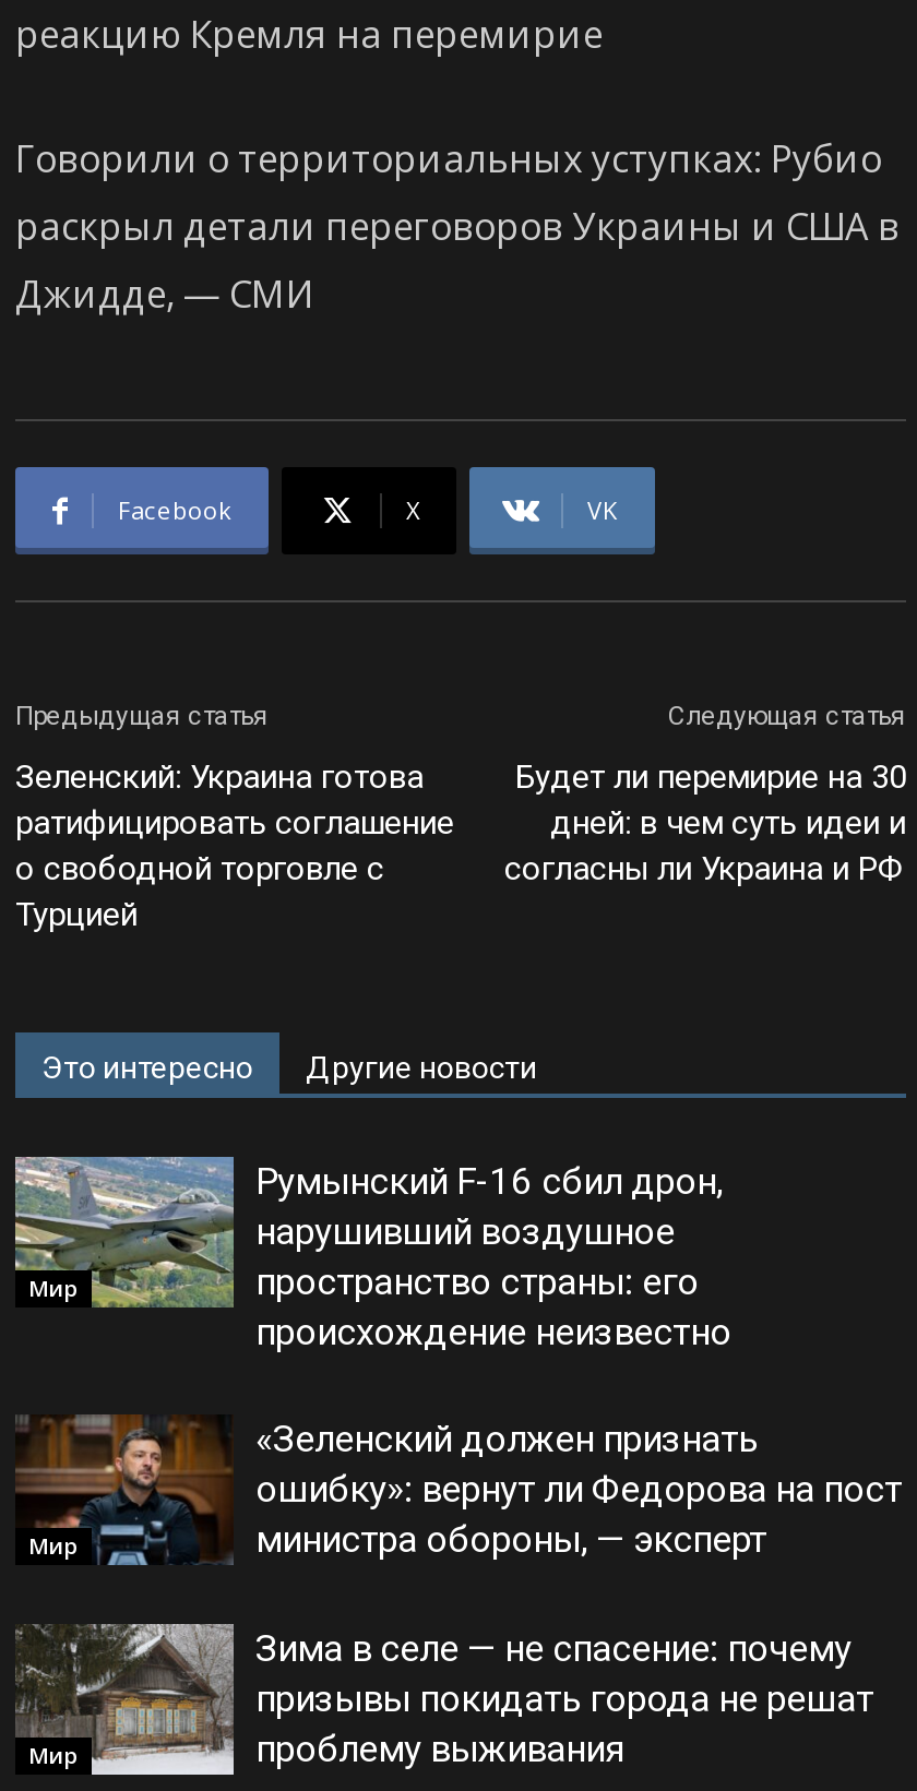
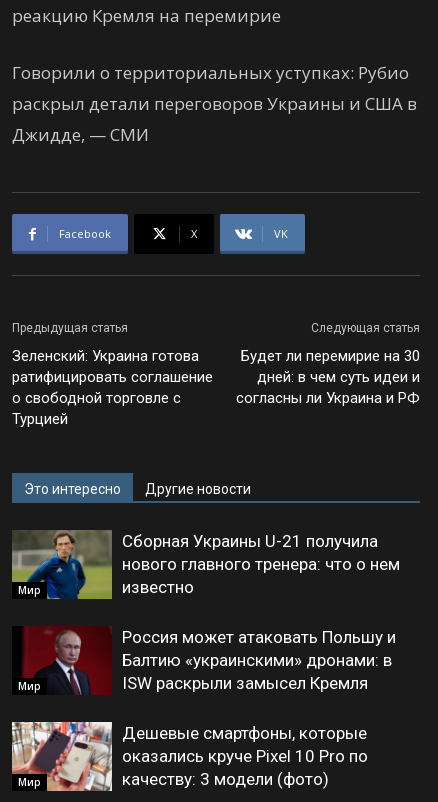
[13,1155,731,1353] [image] | Румынский F-16 сбил дрон, | нарушивший воздушное | пространство страны: его | происхождение неизвестно -> [11,529,400,599] [image] | Сборная Украины U-21 получила | нового главного тренера: что о нем | известно
[15,1412,902,1567] [image] | «Зеленский должен признать | ошибку»: вернут ли Федорова на пост | министра обороны, — эксперт -> [12,626,396,695] [image] | Россия может атаковать Польшу и | Балтию «украинскими» дронами: в | ISW раскрыли замысел Кремля
[15,1622,873,1777] [image] | Зима в селе — не спасение: почему | призывы покидать города не решат | проблему выживания -> [11,721,368,792] [image] | Дешевые смартфоны, которые | оказались круче Pixel 10 Pro по | качеству: 3 модели (фото)

